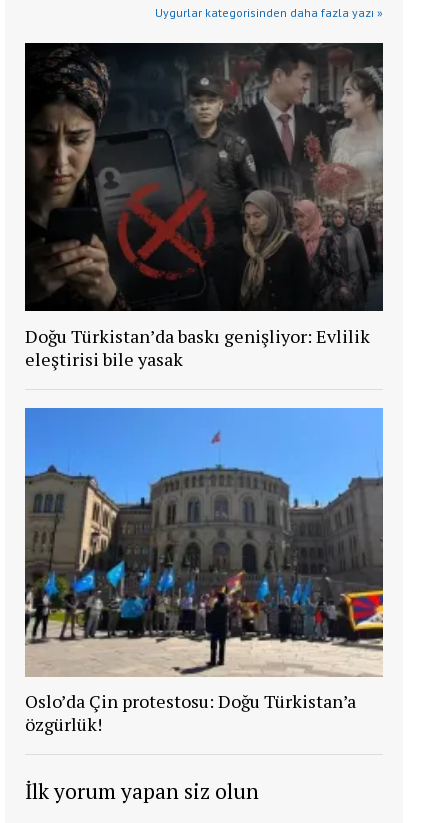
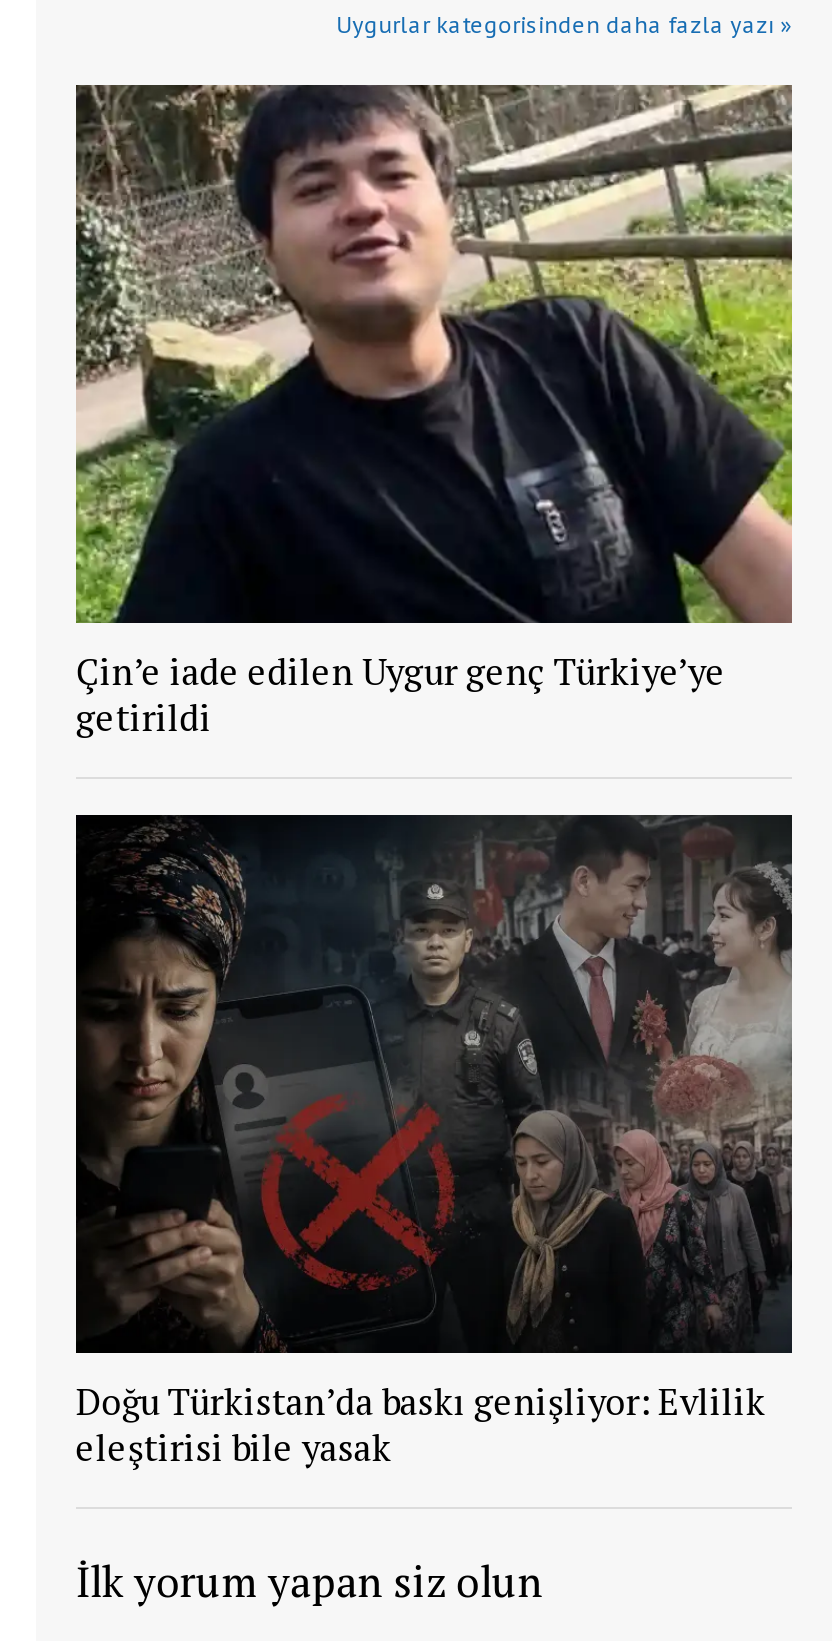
none -> [74,84,794,742] [image] | Çin’e iade edilen Uygur genç Türkiye’ye | getirildi
moved [25,41,385,371] -> [76,812,796,1472]: [image] | Doğu Türkistan’da baskı genişliyor: Evlilik | eleştirisi bile yasak
[24,407,384,736] [image] | Oslo’da Çin protestosu: Doğu Türkistan’a | özgürlük! -> none

